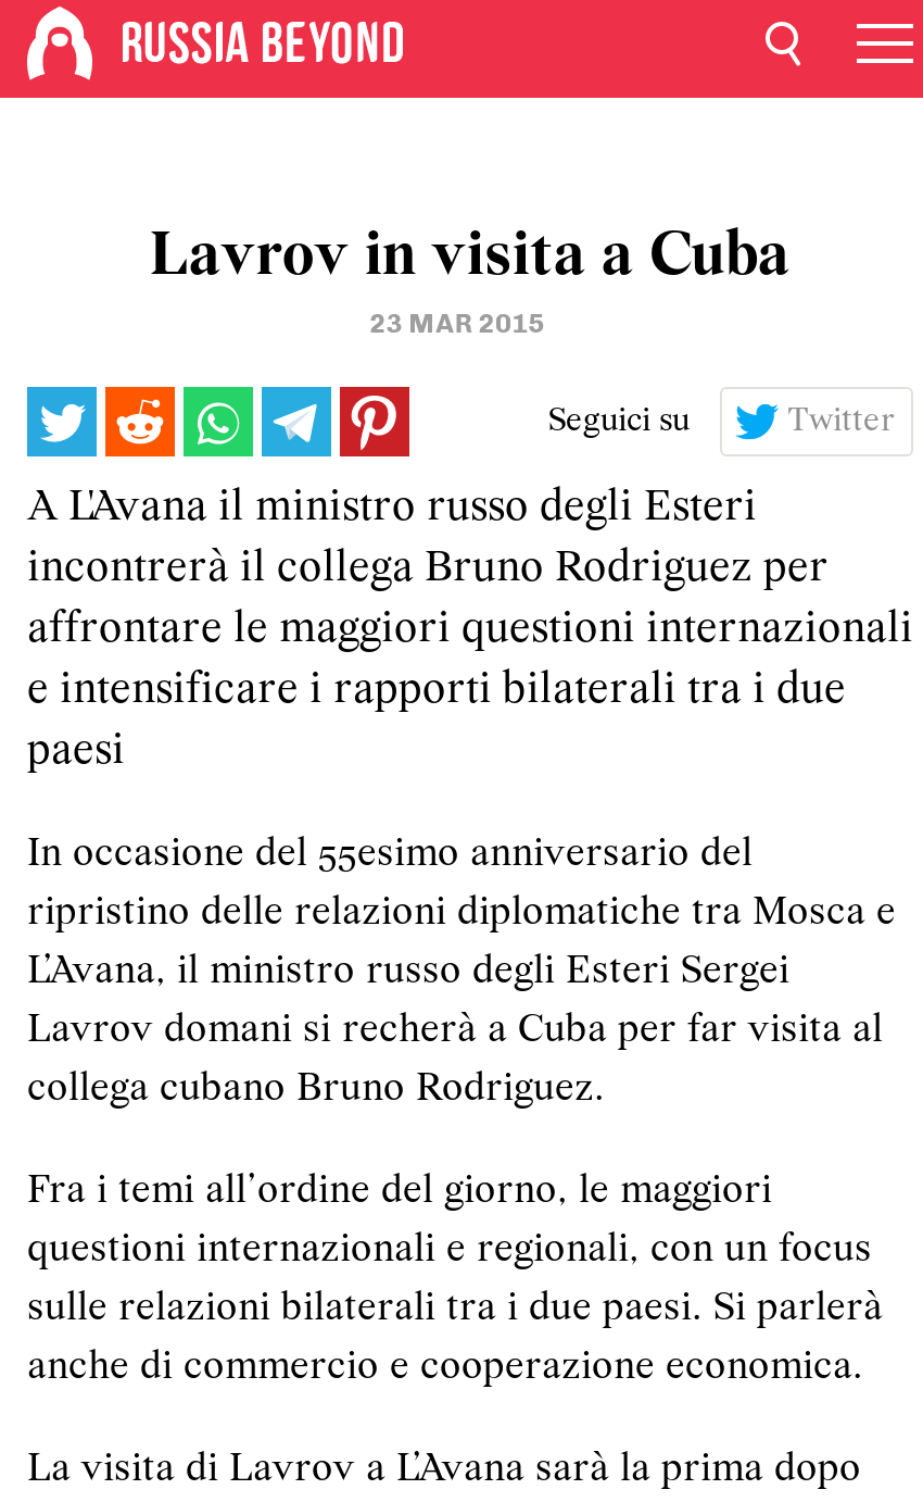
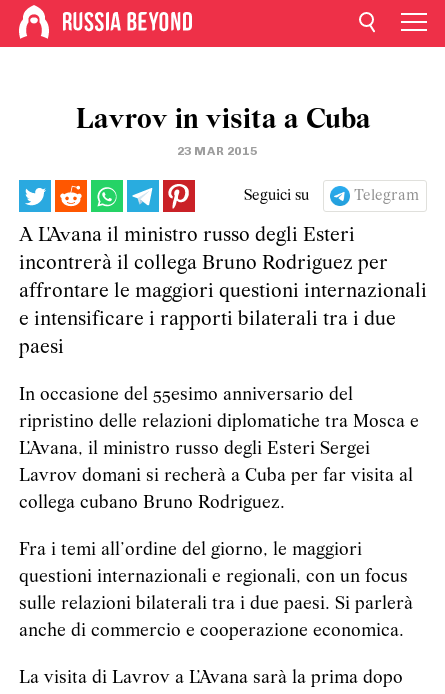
[787,404,896,439] Twitter -> [354,188,419,204] Telegram

